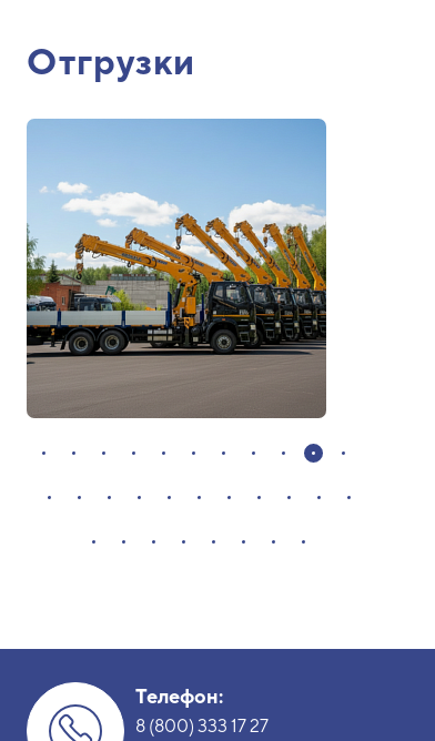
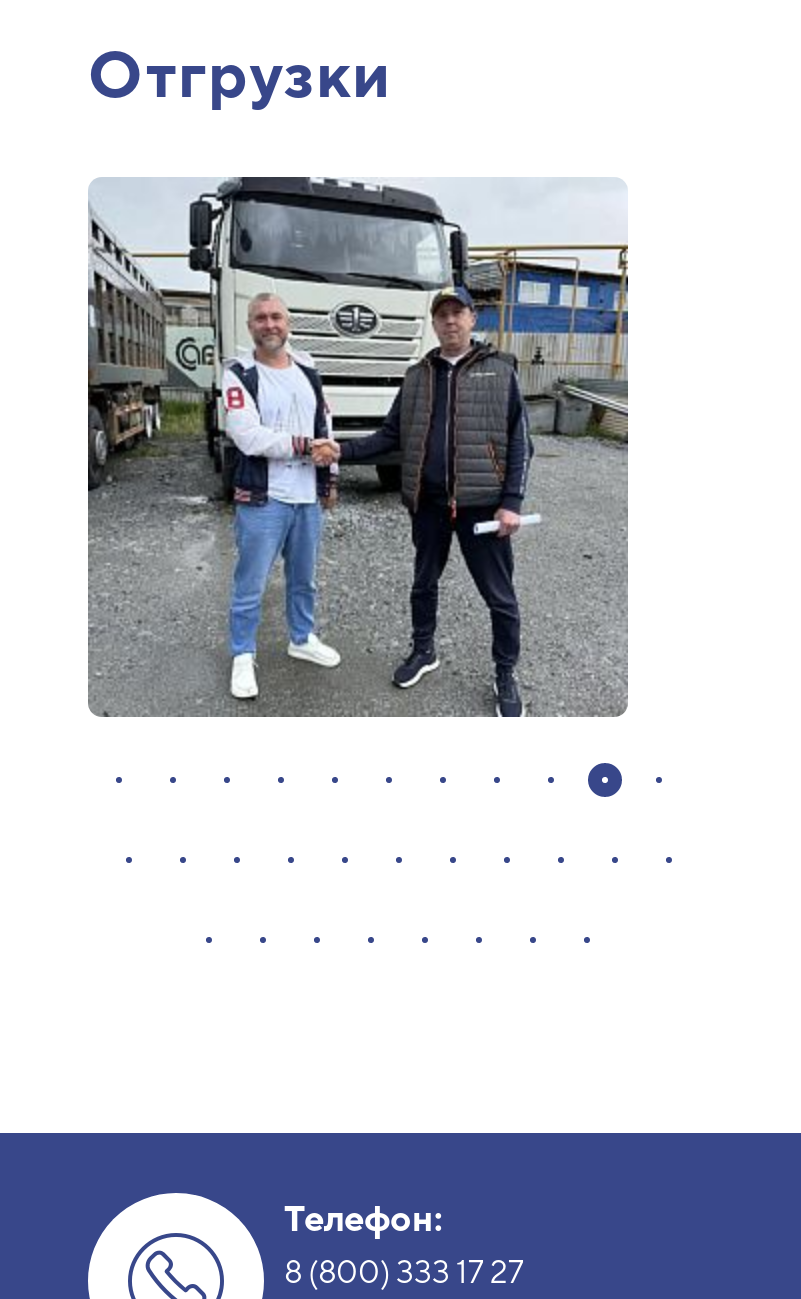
[26,119,327,418] [image] -> [86,175,630,717] [image]

